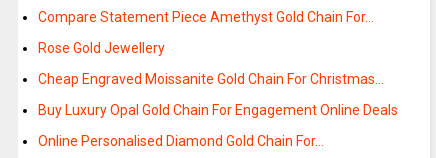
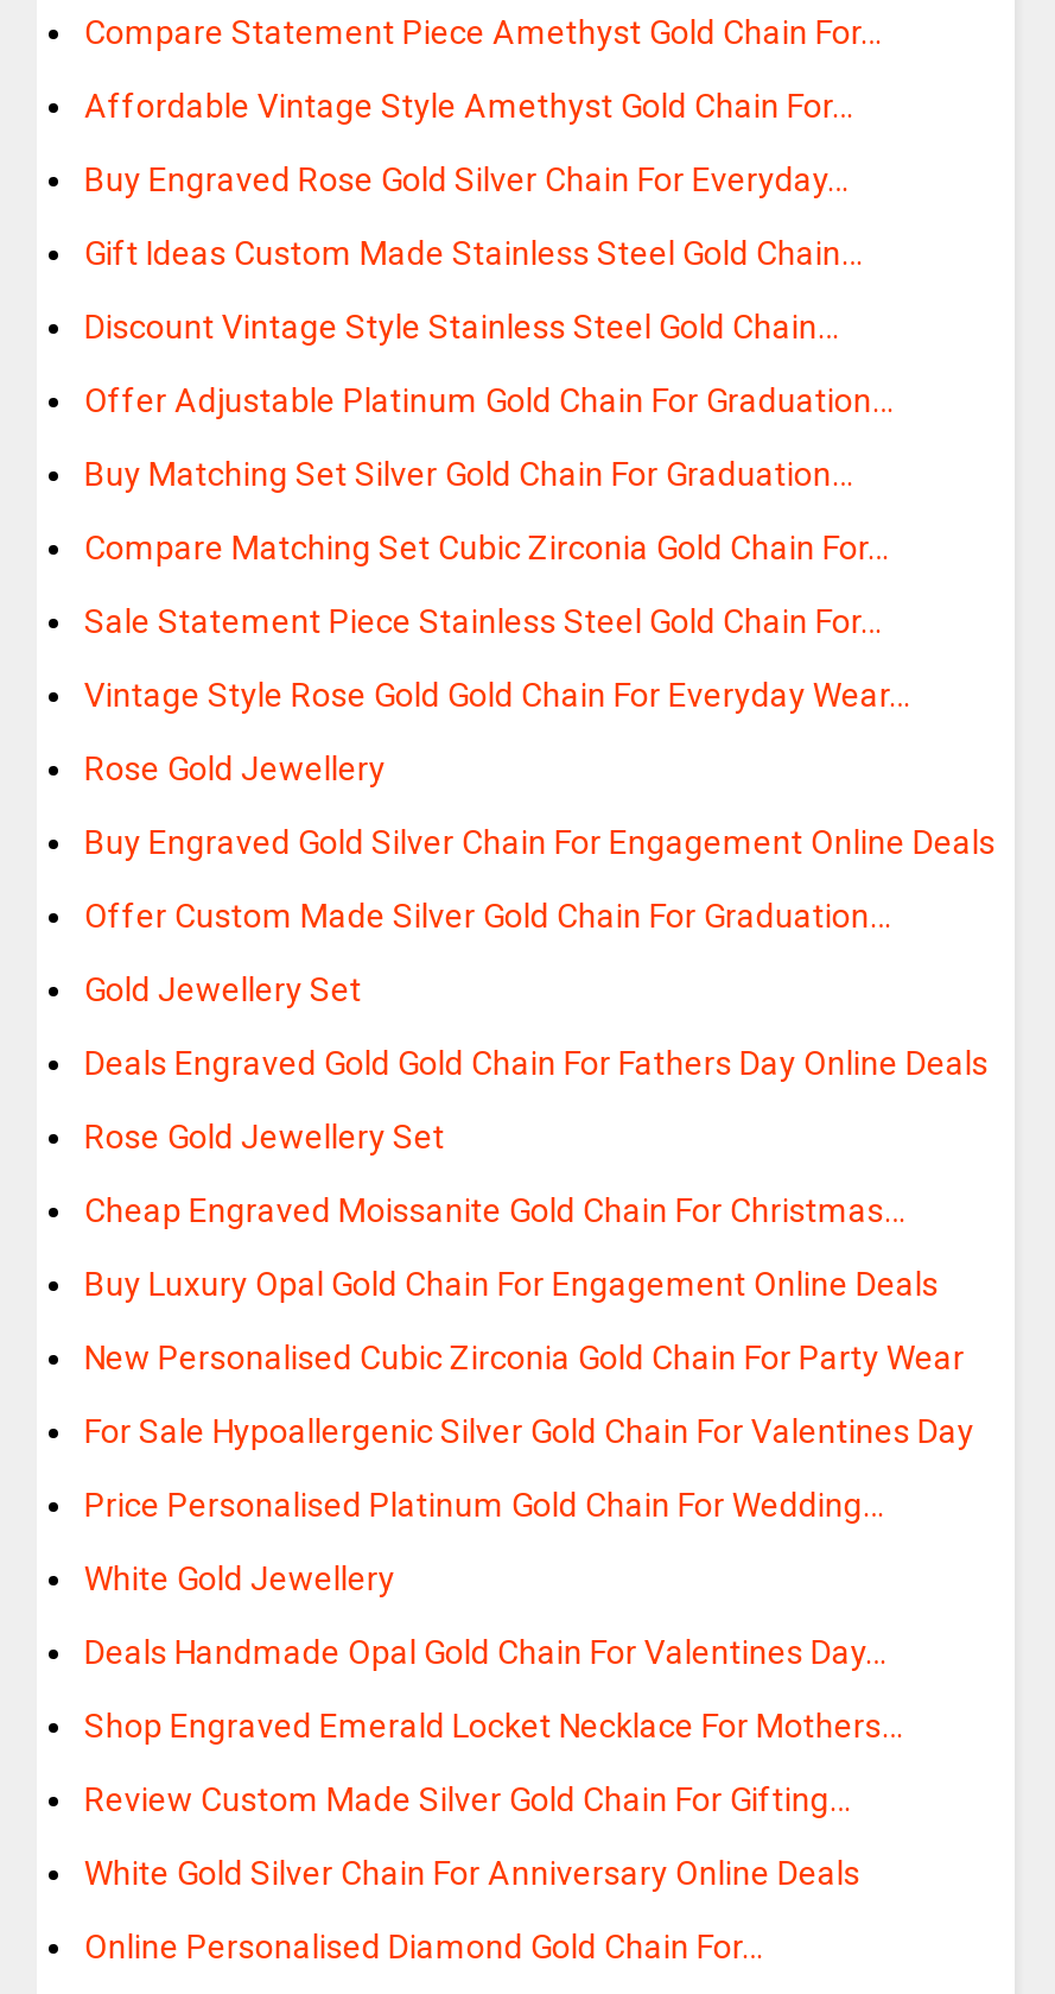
none -> [84,88,910,715] Affordable Vintage Style Amethyst Gold Chain For… | Buy Engraved Rose Gold Silver Chain For Everyday… | Gift Ideas Custom Made Stainless Steel Gold Chain… | Discount Vintage Style Stainless Steel Gold Chain… | Offer Adjustable Platinum Gold Chain For Graduation… | Buy Matching Set Silver Gold Chain For Graduation… | Compare Matching Set Cubic Zirconia Gold Chain For… | Sale Statement Piece Stainless Steel Gold Chain For… | Vintage Style Rose Gold Gold Chain For Everyday Wear…
none -> [84,824,995,1156] Buy Engraved Gold Silver Chain For Engagement Online Deals | Offer Custom Made Silver Gold Chain For Graduation… | Gold Jewellery Set | Deals Engraved Gold Gold Chain For Fathers Day Online Deals | Rose Gold Jewellery Set
none -> [84,1339,974,1893] New Personalised Cubic Zirconia Gold Chain For Party Wear | For Sale Hypoallergenic Silver Gold Chain For Valentines Day | Price Personalised Platinum Gold Chain For Wedding… | White Gold Jewellery | Deals Handmade Opal Gold Chain For Valentines Day… | Shop Engraved Emerald Locket Necklace For Mothers… | Review Custom Made Silver Gold Chain For Gifting… | White Gold Silver Chain For Anniversary Online Deals

